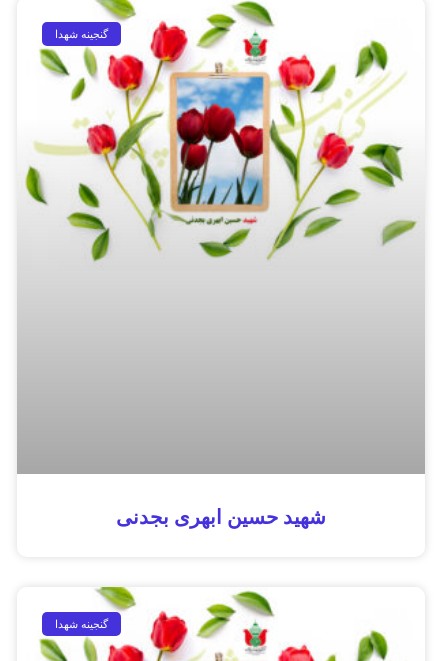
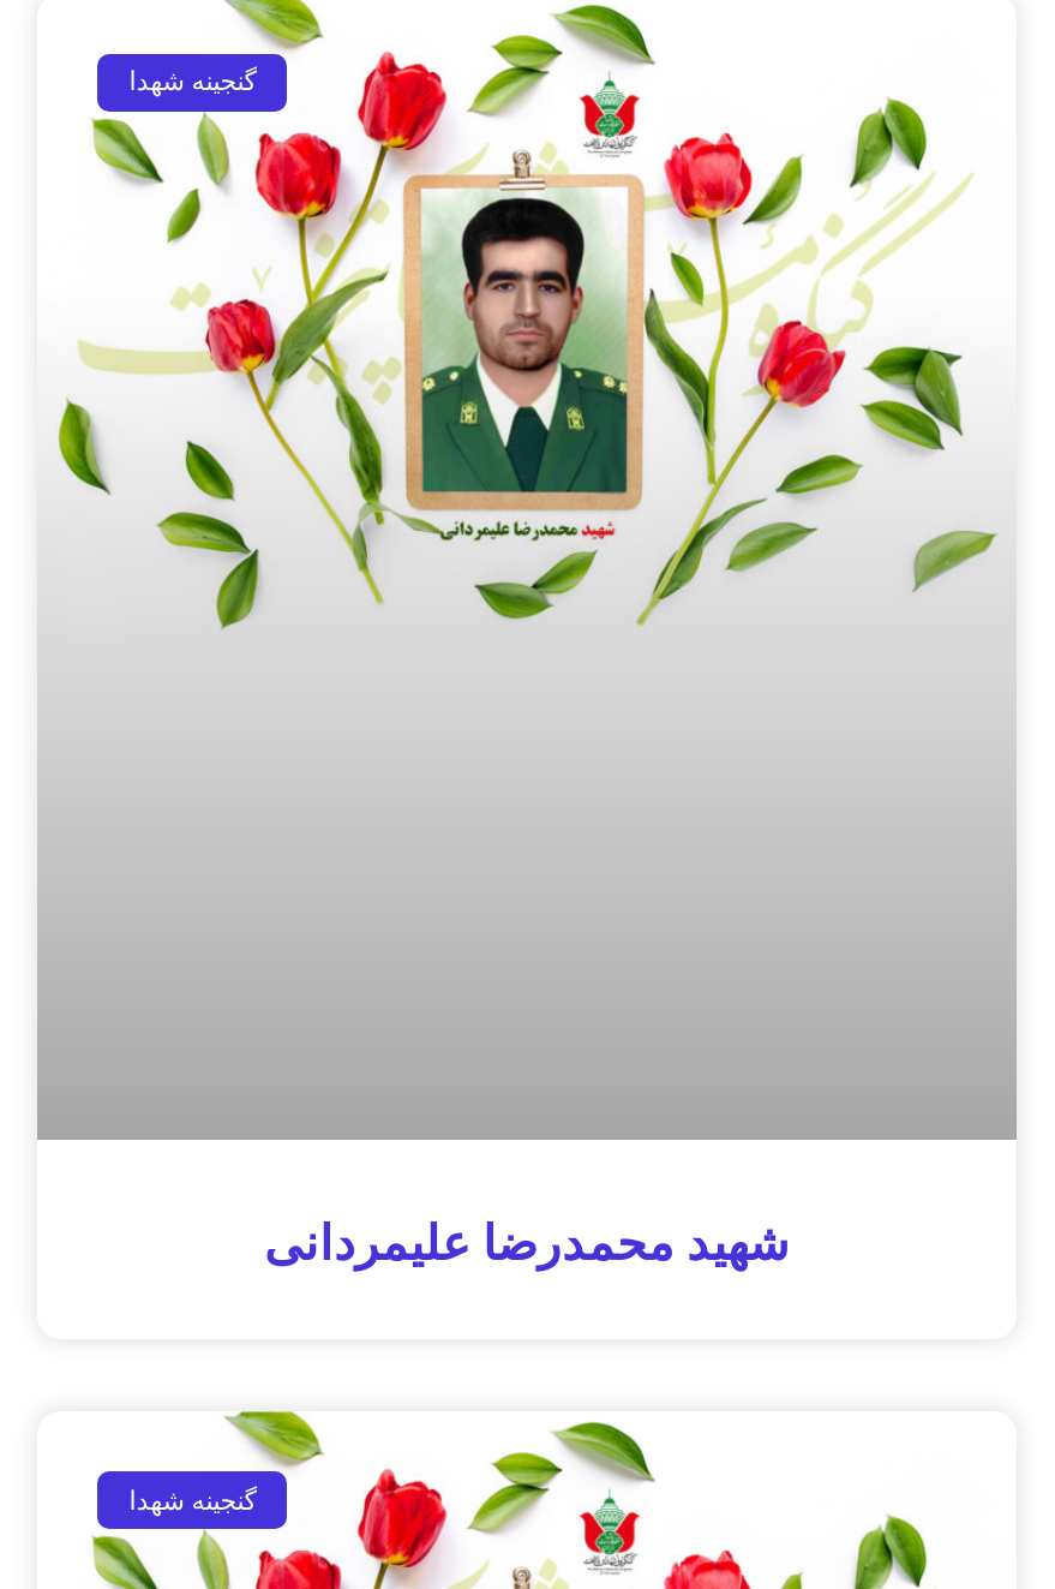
[176,76,264,205] [image] -> [419,185,630,495] [image]
[118,506,328,530] شهید حسین ابهری بجدنی -> [269,1216,795,1274] شهید محمدرضا علیمردانی

